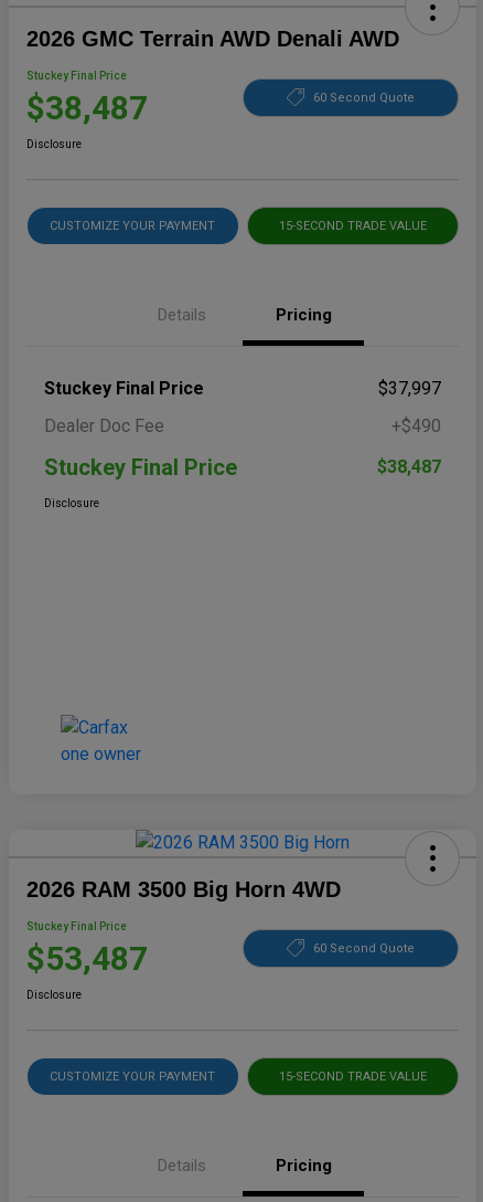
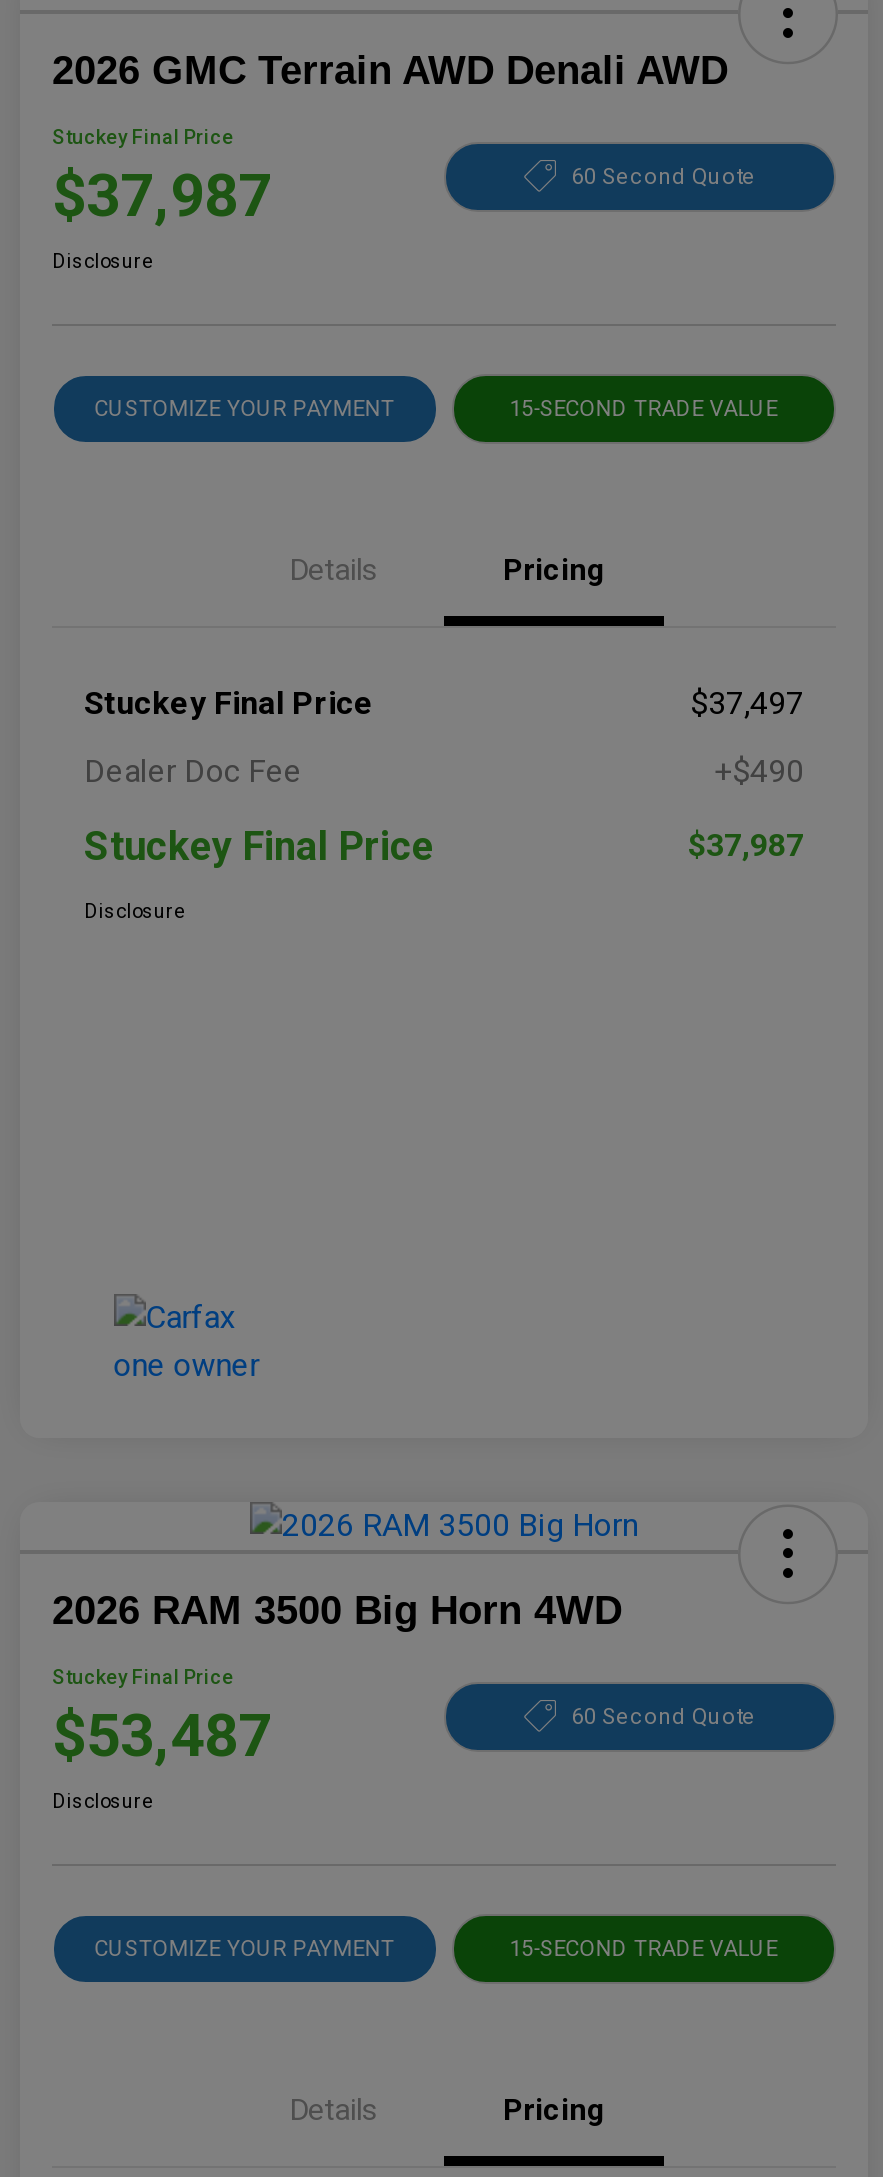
[26,89,148,127] $38,487 -> [52,160,272,230] $37,987
[378,378,441,399] $37,997 -> [690,684,804,722] $37,497
[377,456,441,477] $38,487 -> [688,826,804,864] $37,987

